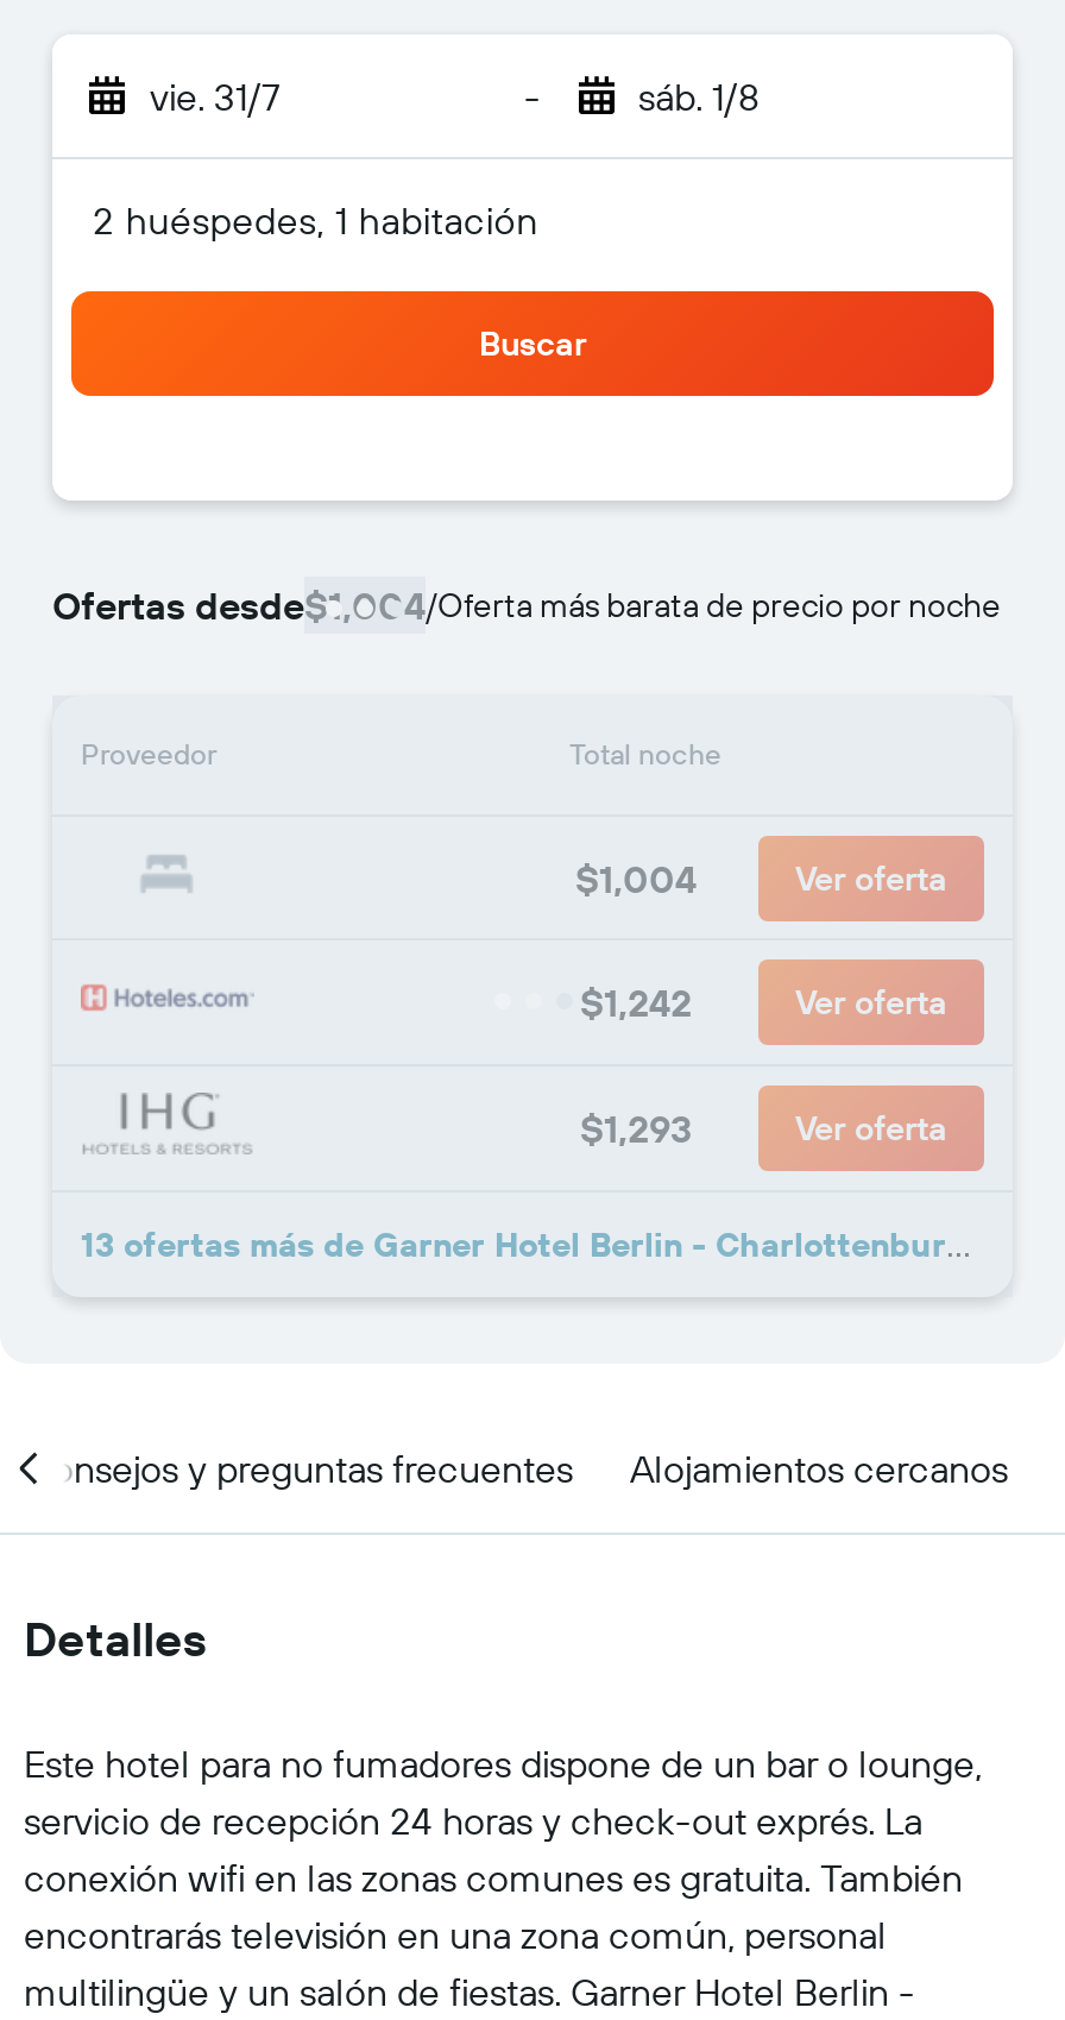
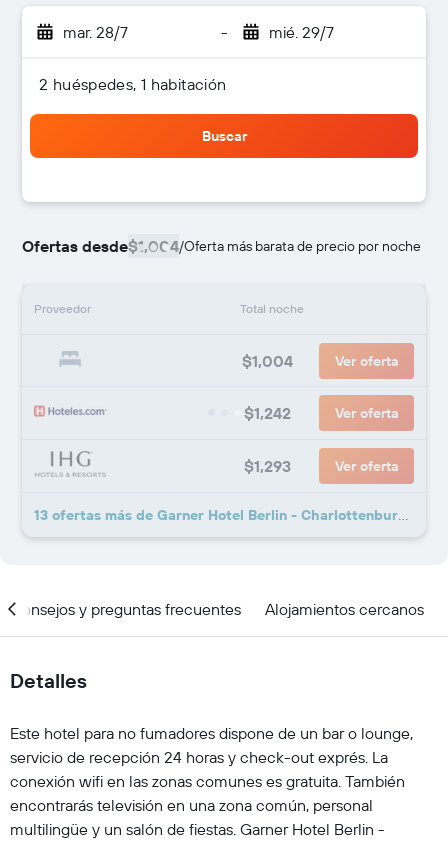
[150,73,281,120] vie. 31/7 -> [63,22,128,42] mar. 28/7
[638,73,760,120] sáb. 1/8 -> [268,22,333,42] mié. 29/7

